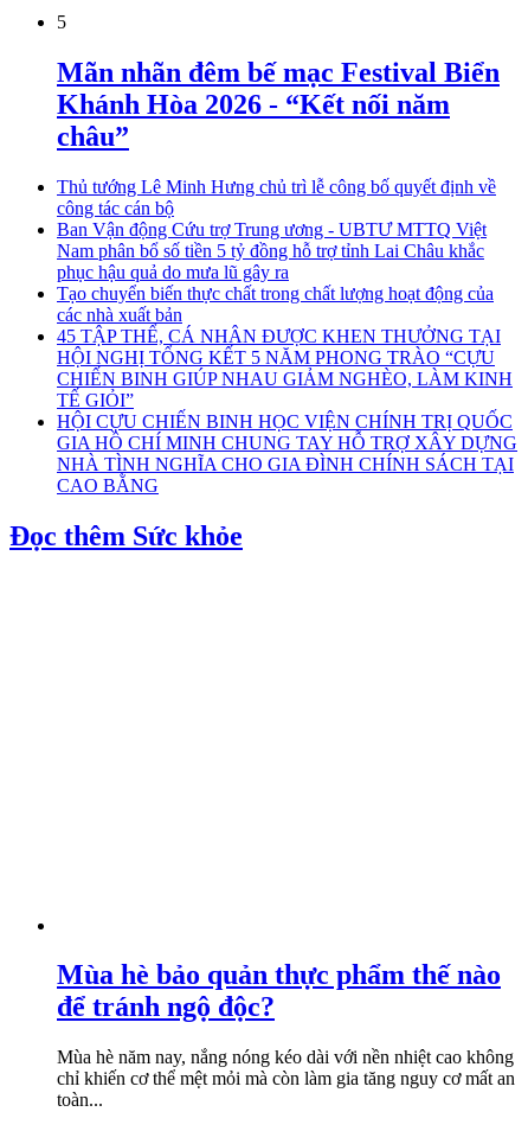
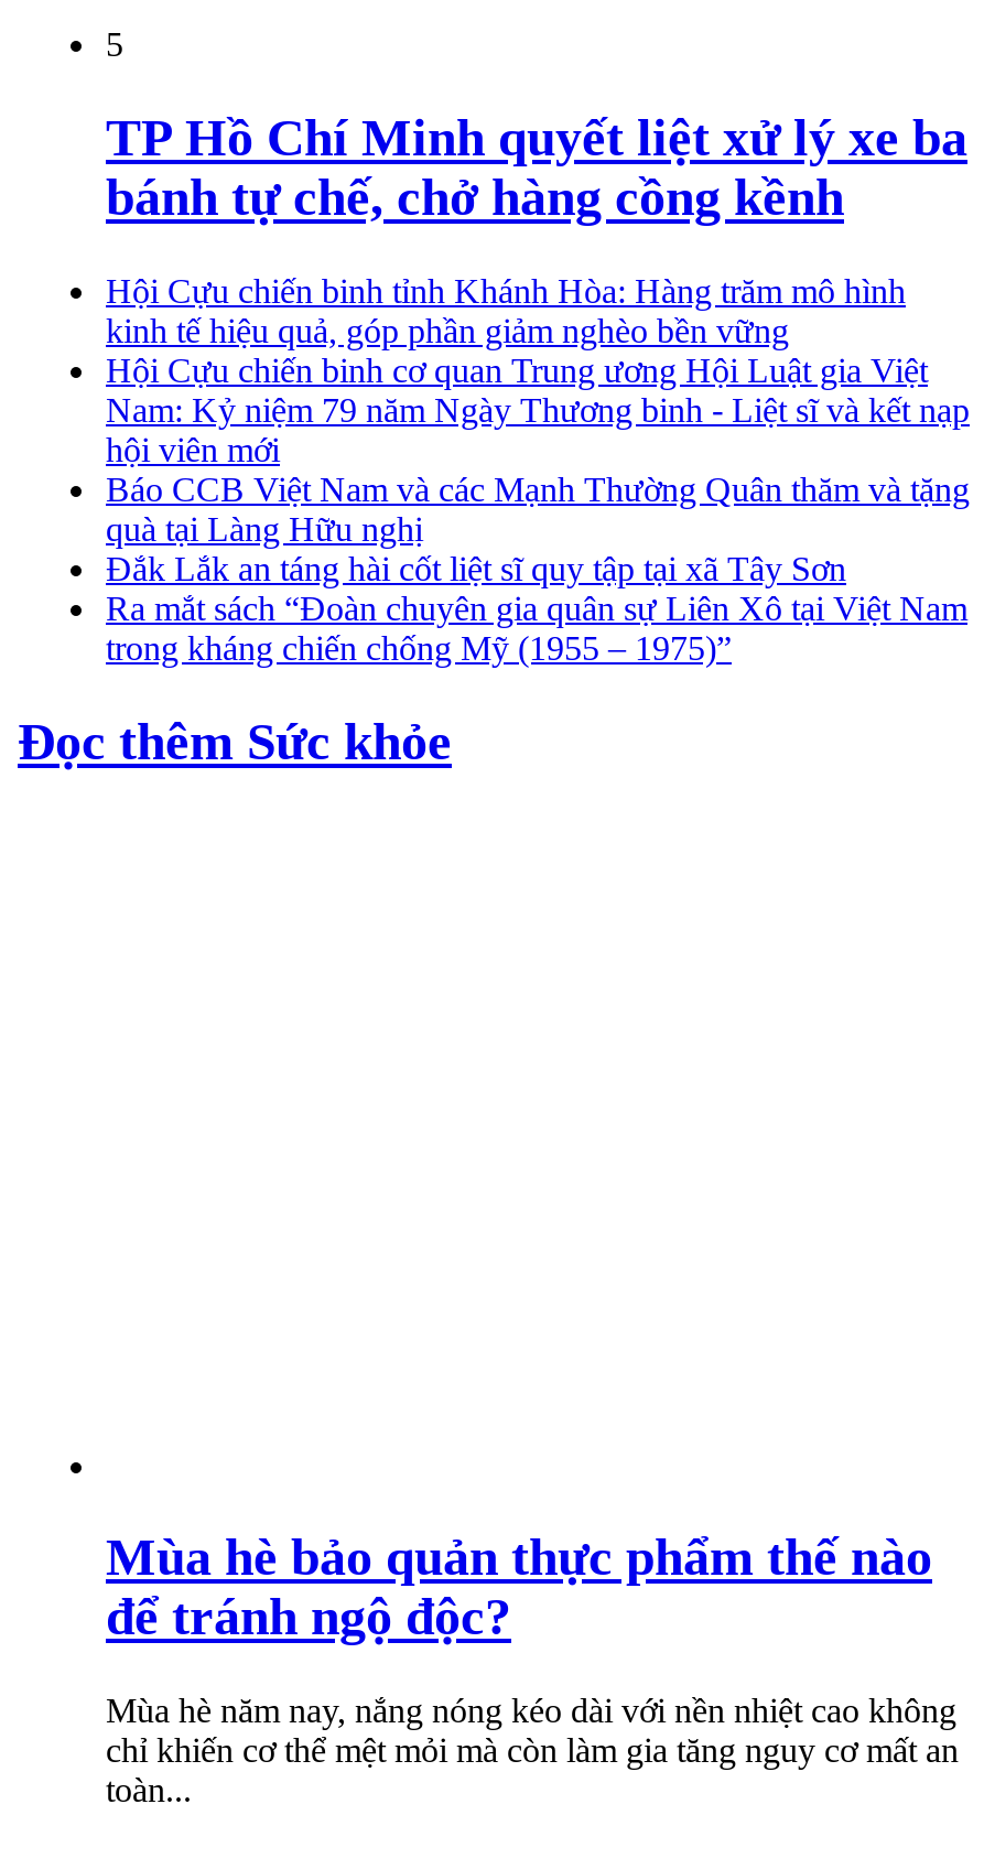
[57,57,500,152] Mãn nhãn đêm bế mạc Festival Biển | Khánh Hòa 2026 - “Kết nối năm | châu” -> [106,109,967,225] TP Hồ Chí Minh quyết liệt xử lý xe ba | bánh tự chế, chở hàng cồng kềnh
[57,176,517,495] Thủ tướng Lê Minh Hưng chủ trì lễ công bố quyết định về | công tác cán bộ | Ban Vận động Cứu trợ Trung ương - UBTƯ MTTQ Việt | Nam phân bổ số tiền 5 tỷ đồng hỗ trợ tỉnh Lai Châu khắc | phục hậu quả do mưa lũ gây ra | Tạo chuyển biến thực chất trong chất lượng hoạt động của | các nhà xuất bản | 45 TẬP THỂ, CÁ NHÂN ĐƯỢC KHEN THƯỞNG TẠI | HỘI NGHỊ TỔNG KẾT 5 NĂM PHONG TRÀO “CỰU | CHIẾN BINH GIÚP NHAU GIẢM NGHÈO, LÀM KINH | TẾ GIỎI” | HỘI CỰU CHIẾN BINH HỌC VIỆN CHÍNH TRỊ QUỐC | GIA HỒ CHÍ MINH CHUNG TAY HỖ TRỢ XÂY DỰNG | NHÀ TÌNH NGHĨA CHO GIA ĐÌNH CHÍNH SÁCH TẠI | CAO BẰNG -> [106,272,970,666] Hội Cựu chiến binh tỉnh Khánh Hòa: Hàng trăm mô hình | kinh tế hiệu quả, góp phần giảm nghèo bền vững | Hội Cựu chiến binh cơ quan Trung ương Hội Luật gia Việt | Nam: Kỷ niệm 79 năm Ngày Thương binh - Liệt sĩ và kết nạp | hội viên mới | Báo CCB Việt Nam và các Mạnh Thường Quân thăm và tặng | quà tại Làng Hữu nghị | Đắk Lắk an táng hài cốt liệt sĩ quy tập tại xã Tây Sơn | Ra mắt sách “Đoàn chuyên gia quân sự Liên Xô tại Việt Nam | trong kháng chiến chống Mỹ (1955 – 1975)”

